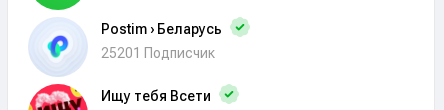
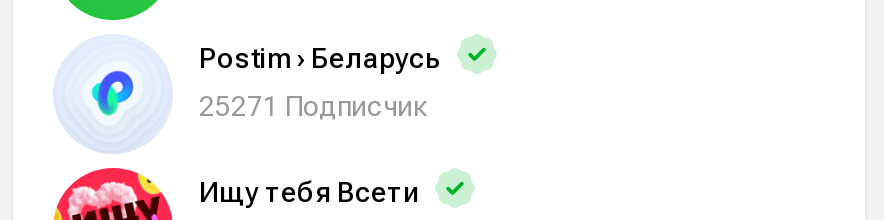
[101,45,215,61] 25201 Подписчик -> [199,90,427,122] 25271 Подписчик

